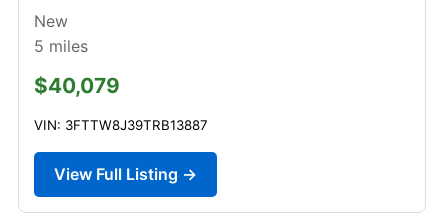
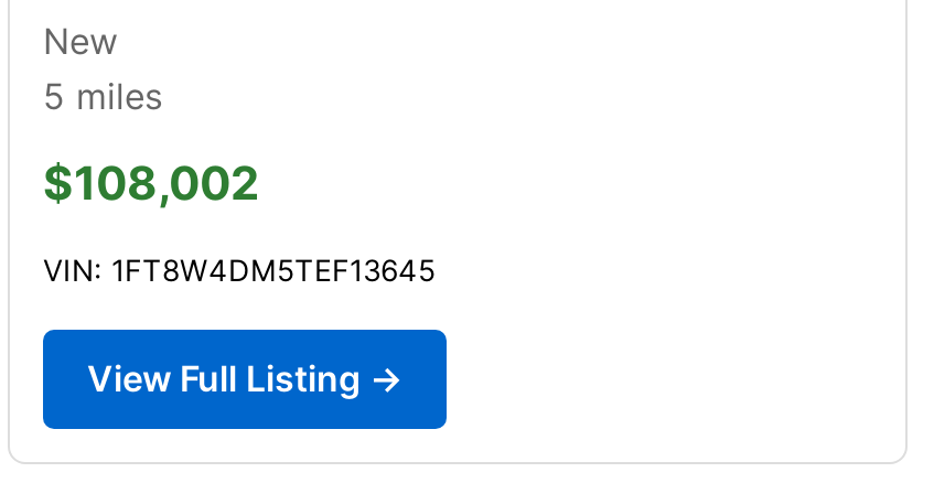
[34,73,120,98] $40,079 -> [43,155,259,210] $108,002
[34,117,208,133] VIN: 3FTTW8J39TRB13887 -> [43,252,436,288] VIN: 1FT8W4DM5TEF13645

